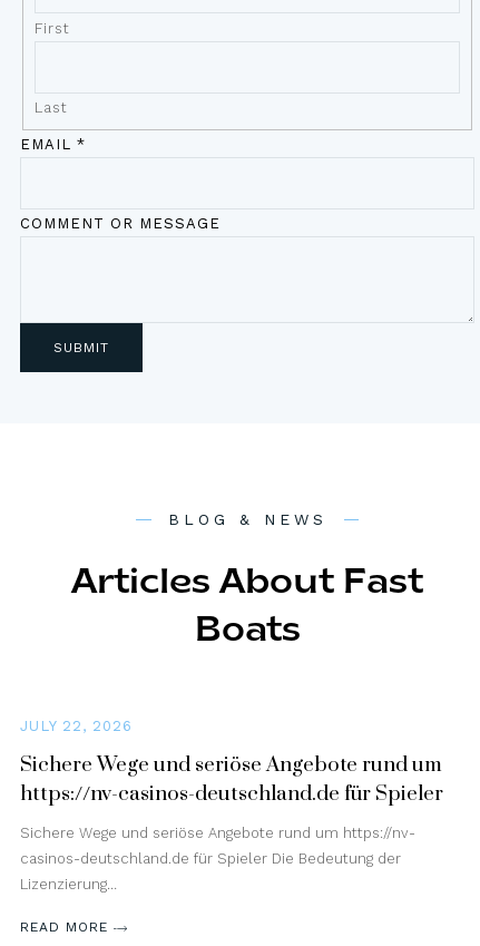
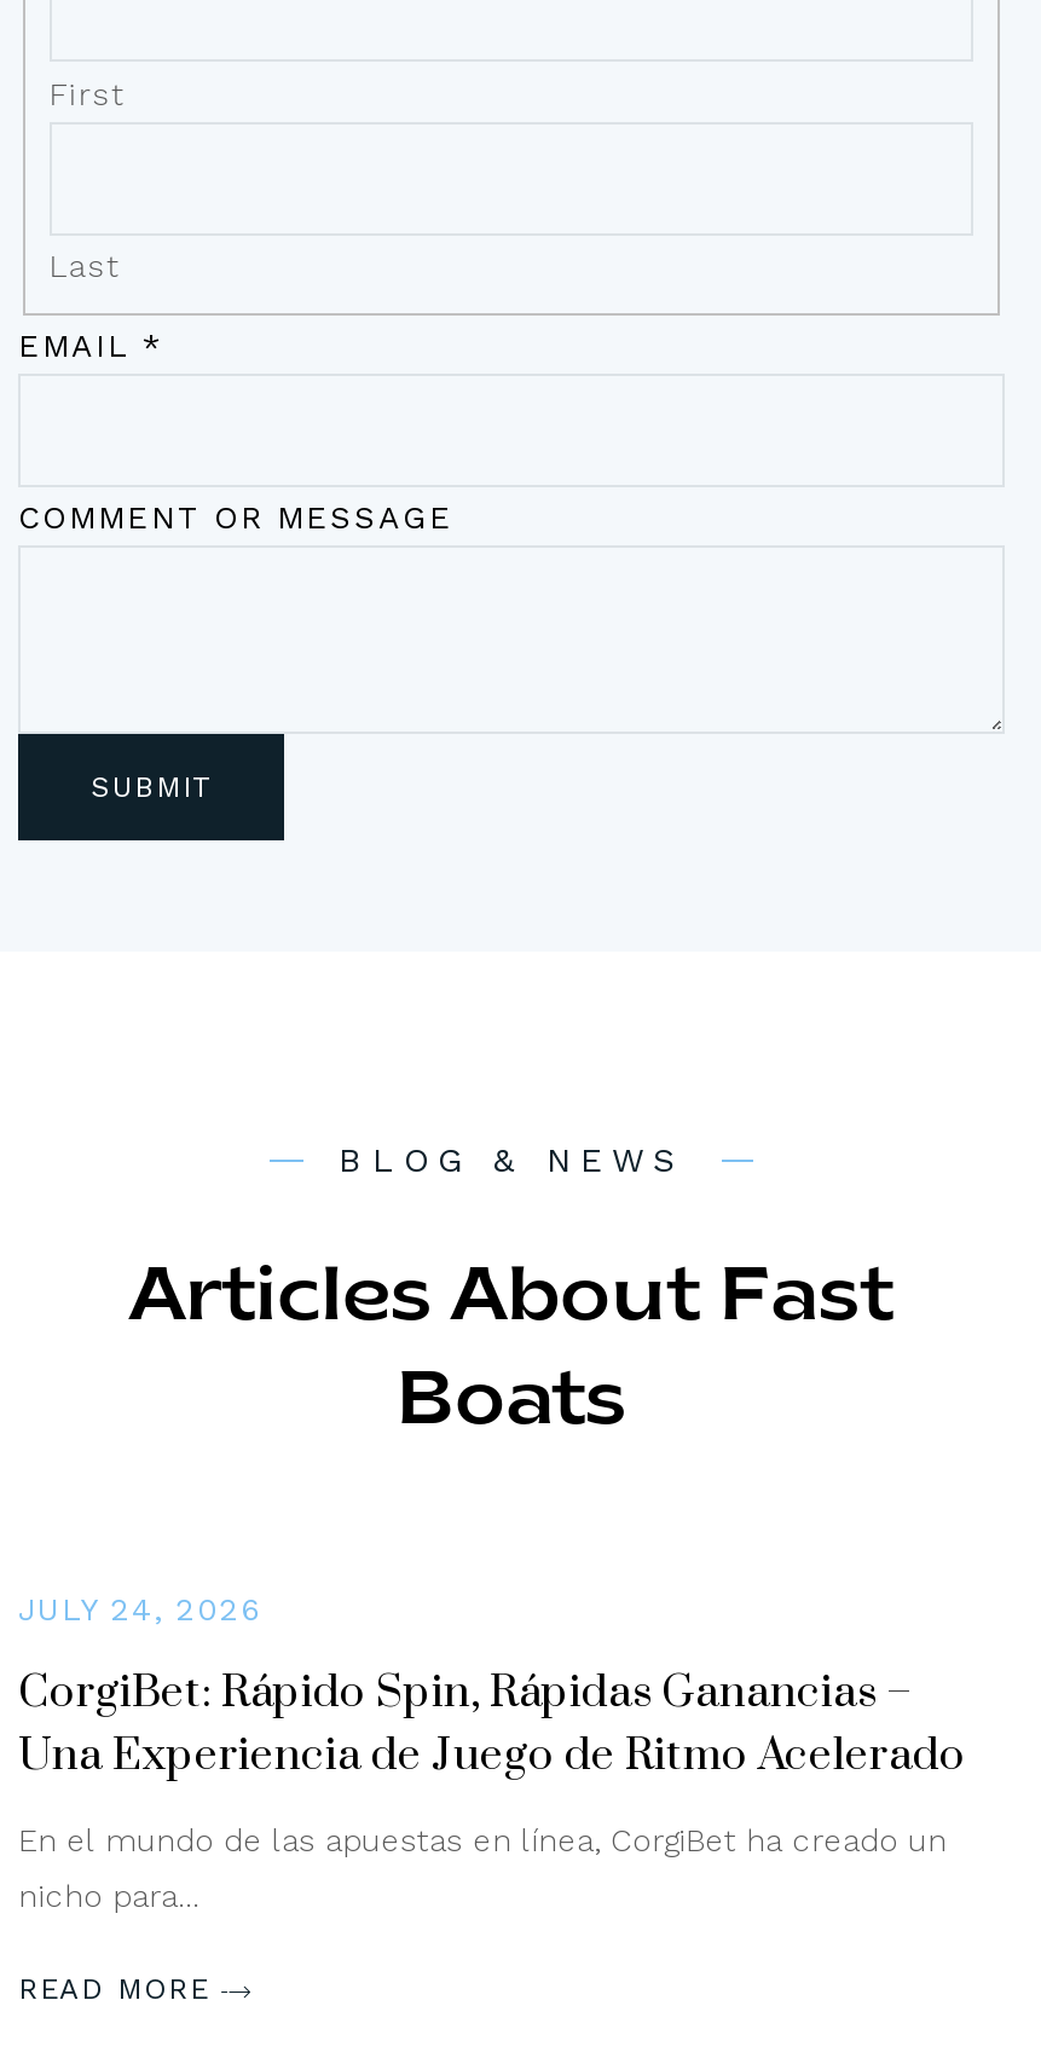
[20,718,443,892] JULY 22, 2026 | Sichere Wege und seriöse Angebote rund um | https://nv-casinos-deutschland.de für Spieler | Sichere Wege und seriöse Angebote rund um https://nv- | casinos-deutschland.de für Spieler Die Bedeutung der | Lizenzierung… -> [18,1592,966,1913] JULY 24, 2026 | CorgiBet: Rápido Spin, Rápidas Ganancias – | Una Experiencia de Juego de Ritmo Acelerado | En el mundo de las apuestas en línea, CorgiBet ha creado un | nicho para…

